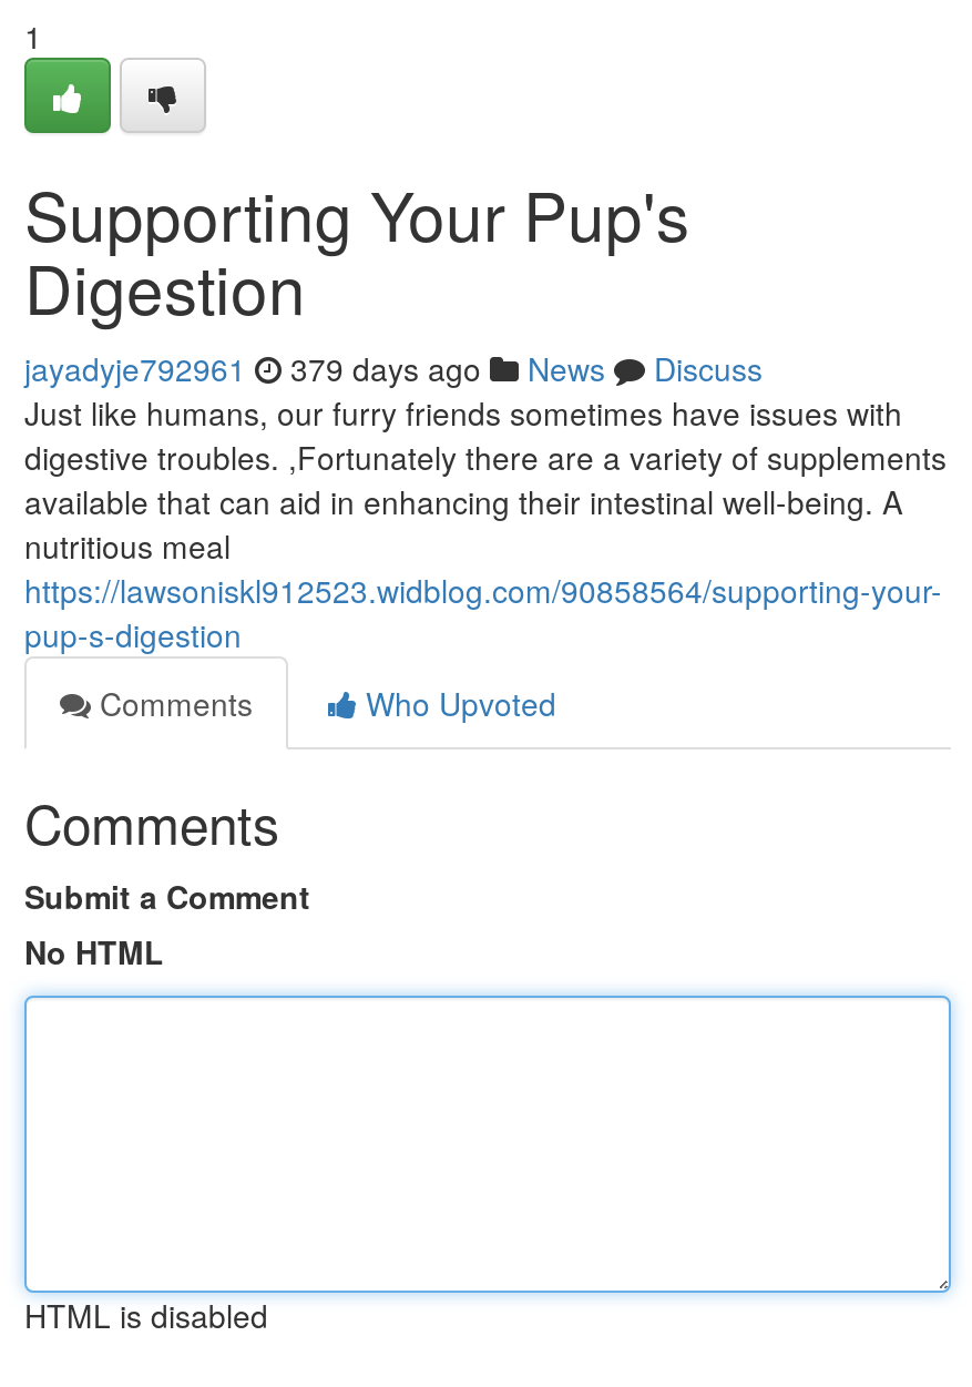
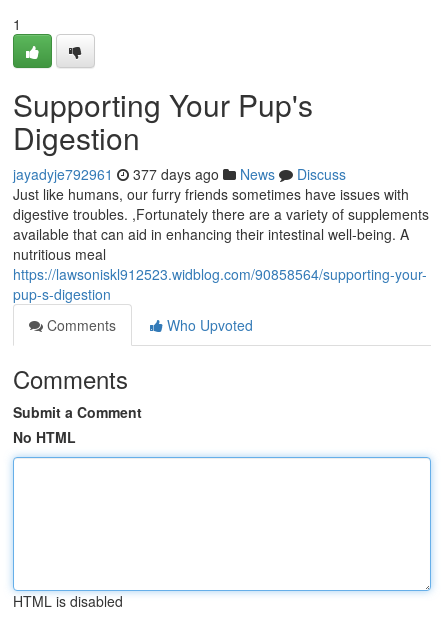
[24,346,763,390] jayadyje792961 379 days ago News Discuss -> [13,164,346,184] jayadyje792961 377 days ago News Discuss

